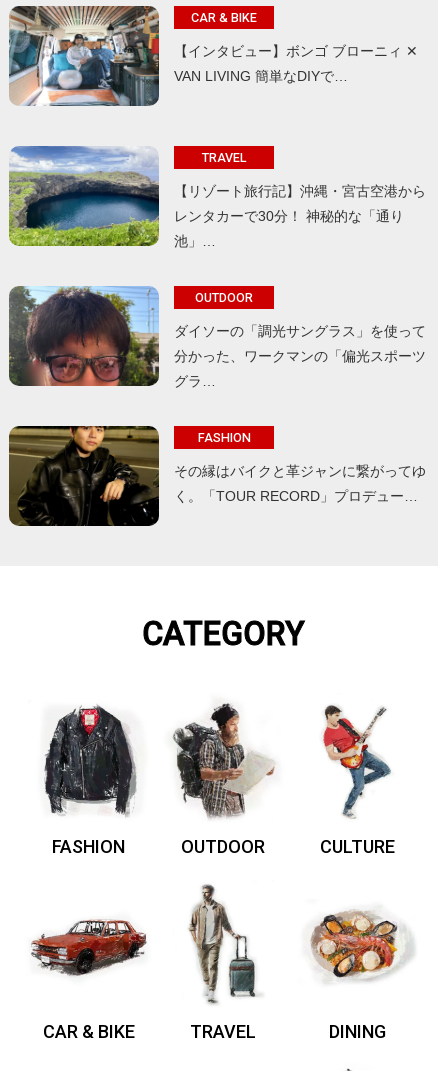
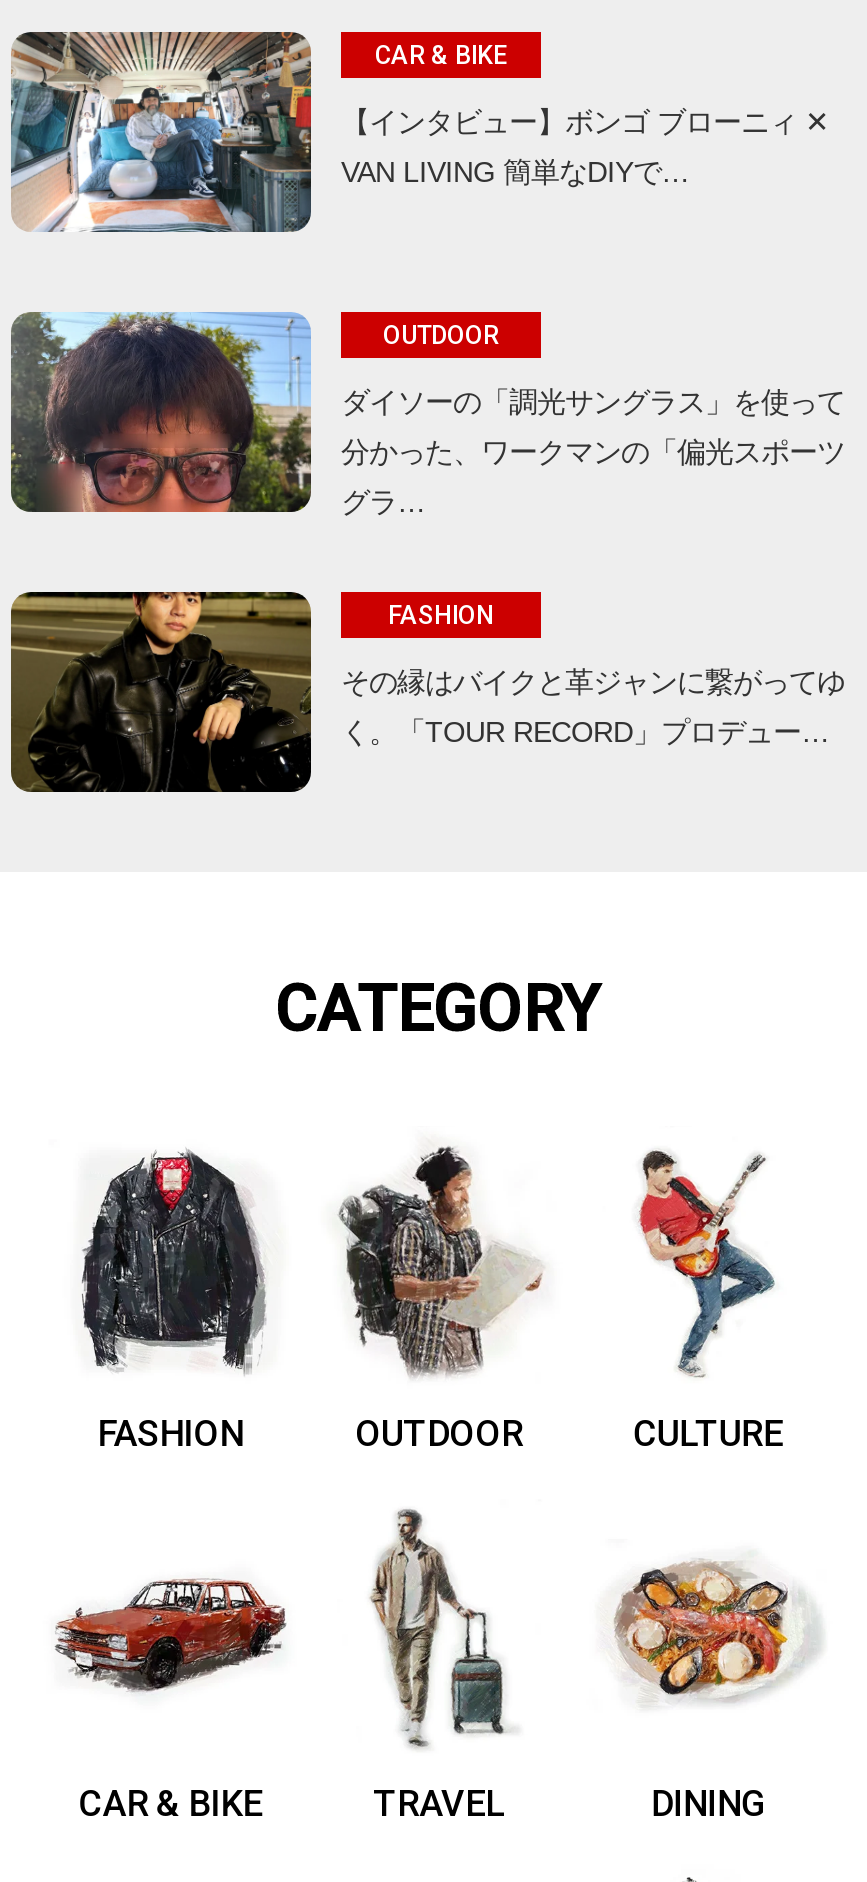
[9,145,426,249] [image] | TRAVEL | 【リゾート旅行記】沖縄・宮古空港から | レンタカーで30分！ 神秘的な「通り | 池」… -> none

